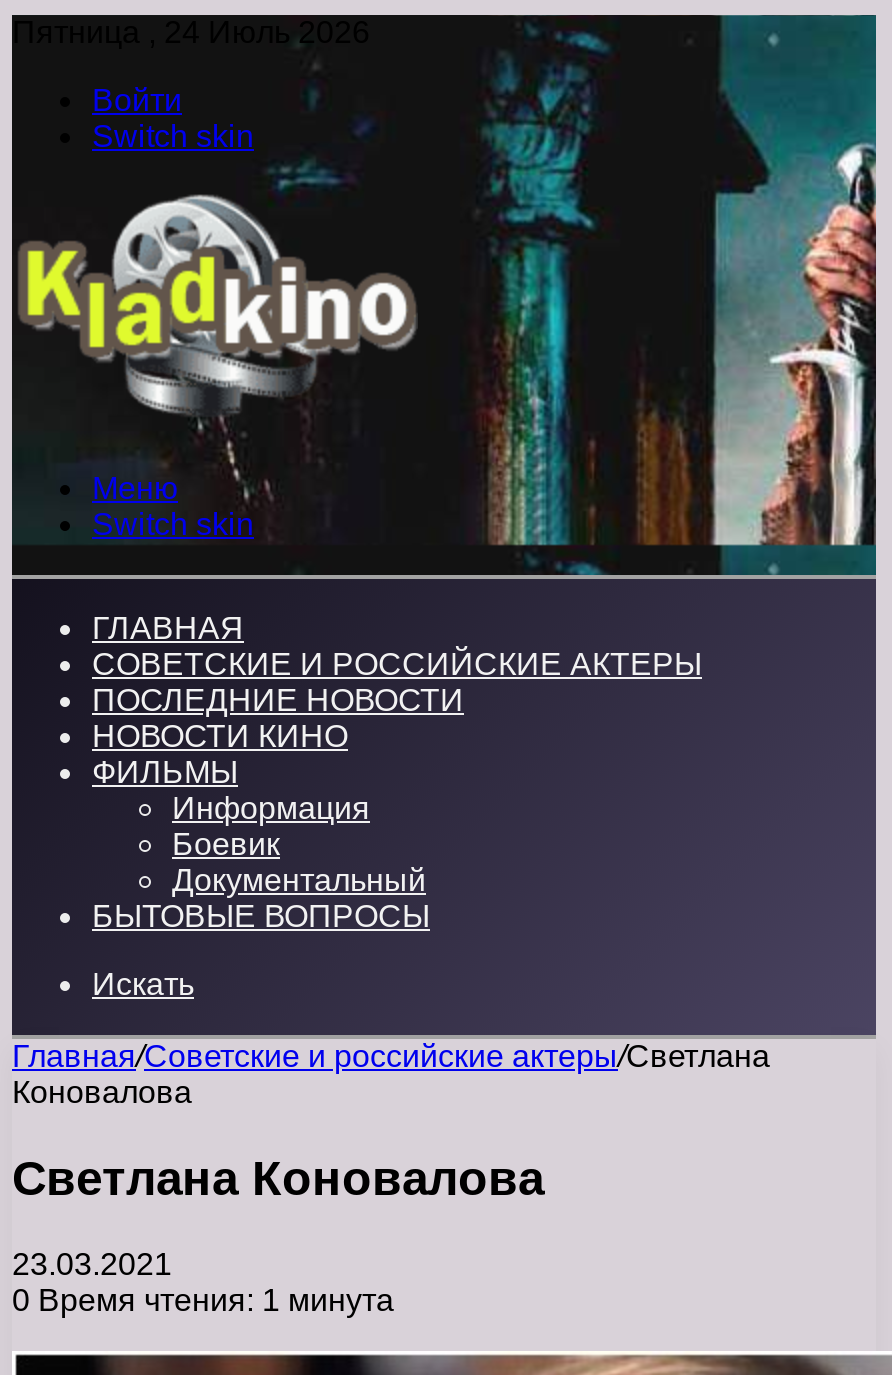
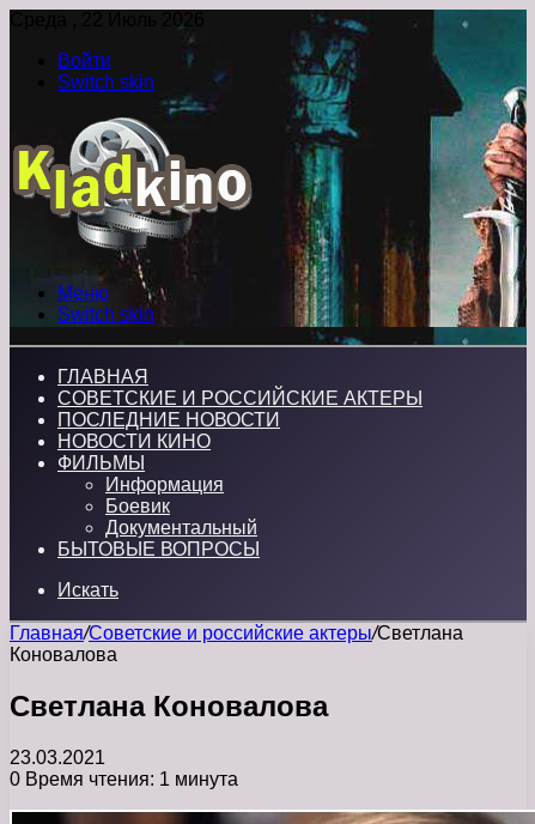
[12,15,370,49] Пятница , 24 Июль 2026 -> [10,10,205,30] Среда , 22 Июль 2026

